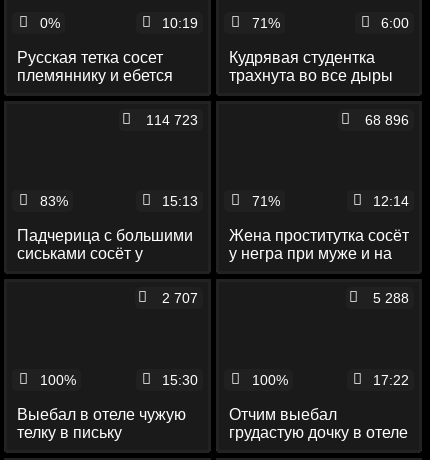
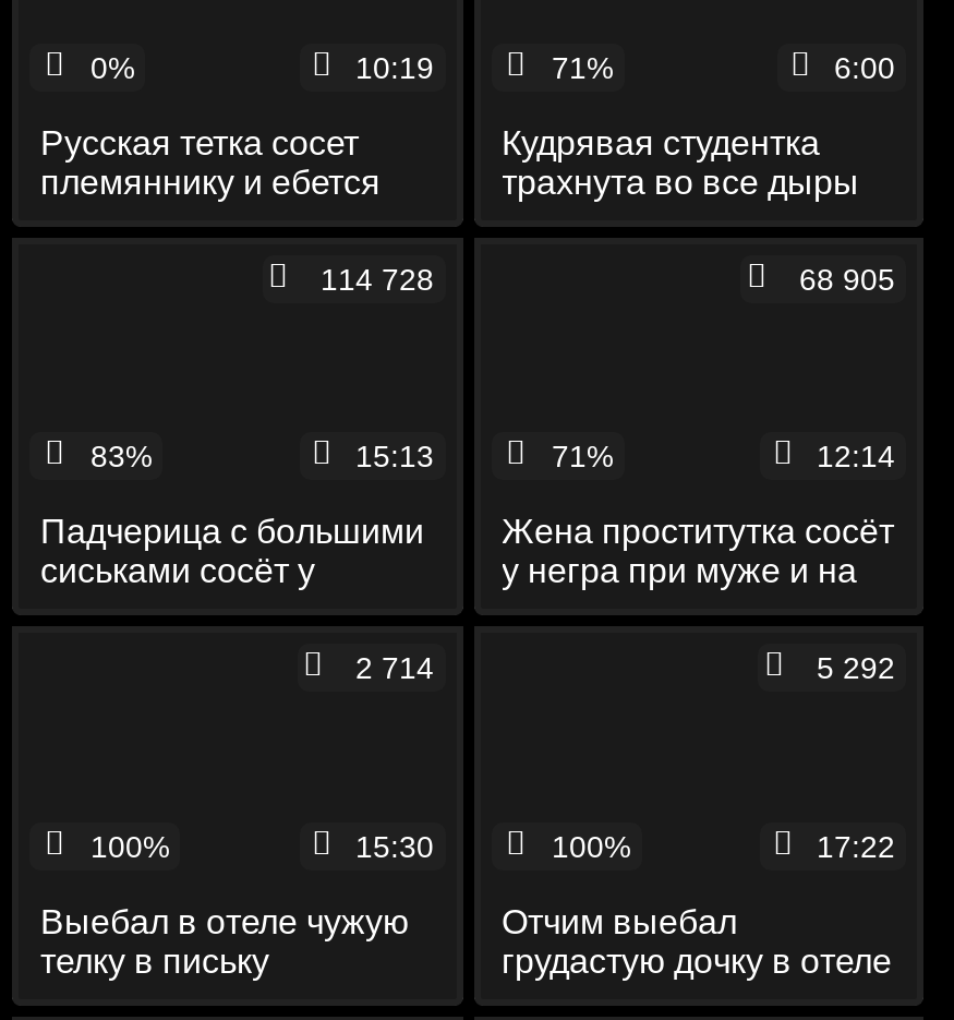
[145,112,197,128] 114 723 -> [321,262,434,297] 114 728
[365,112,409,128] 68 896 -> [799,262,895,297] 68 905
[161,290,197,306] 2 707 -> [355,651,434,686] 2 714
[373,290,409,306] 5 288 -> [817,651,895,686] 5 292

